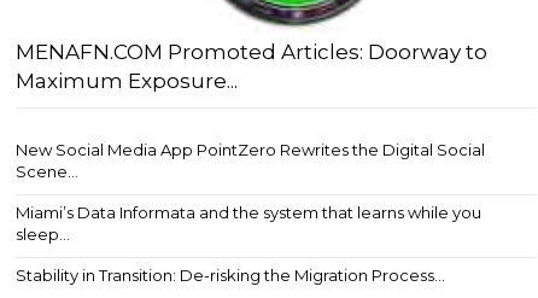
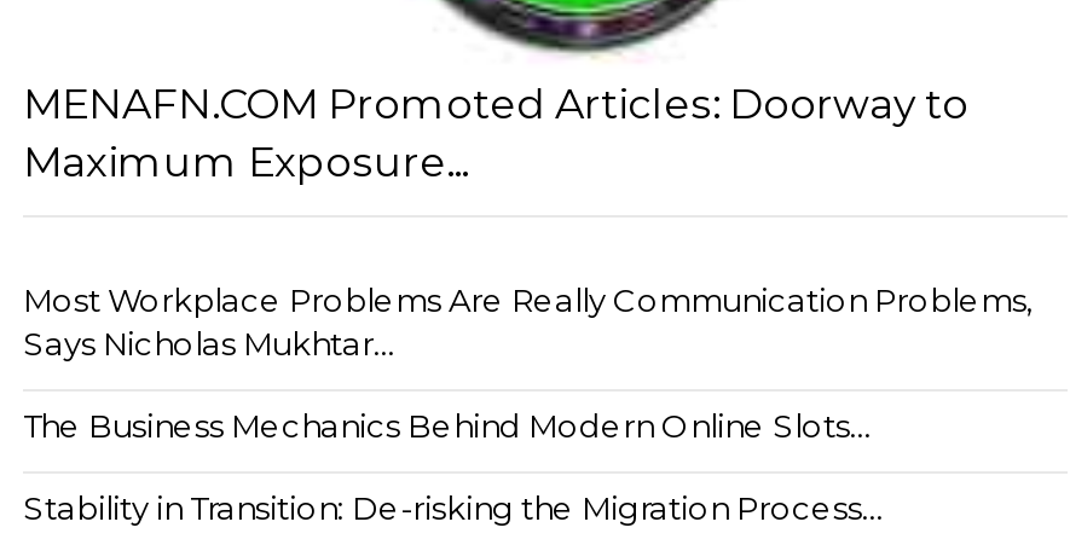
[16,140,485,181] New Social Media App PointZero Rewrites the Digital Social | Scene... -> [23,280,1034,363] Most Workplace Problems Are Really Communication Problems, | Says Nicholas Mukhtar...
[16,203,481,244] Miami’s Data Informata and the system that learns while you | sleep... -> [23,406,872,445] The Business Mechanics Behind Modern Online Slots...

